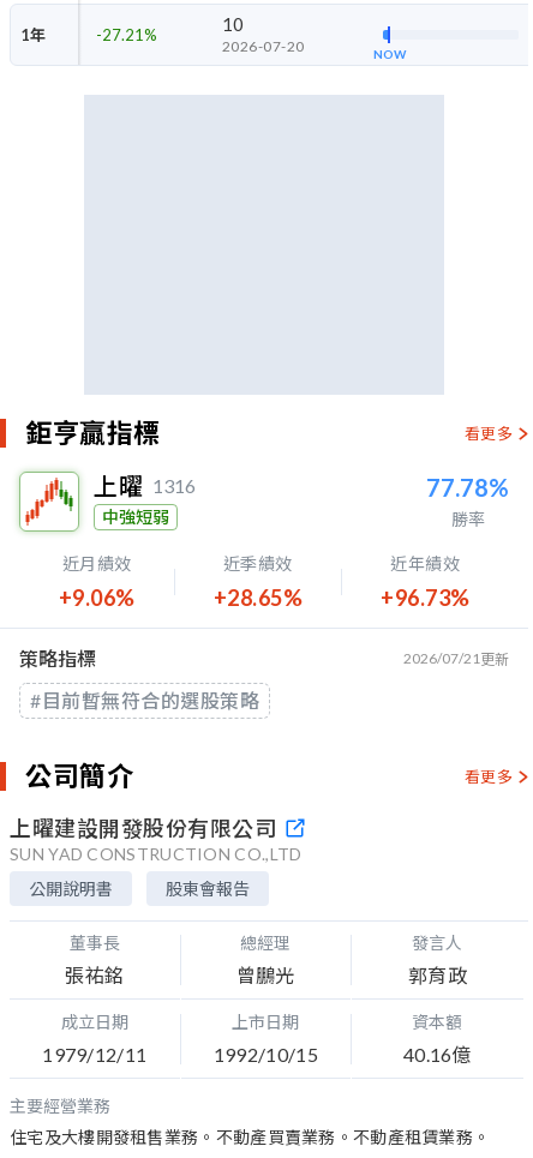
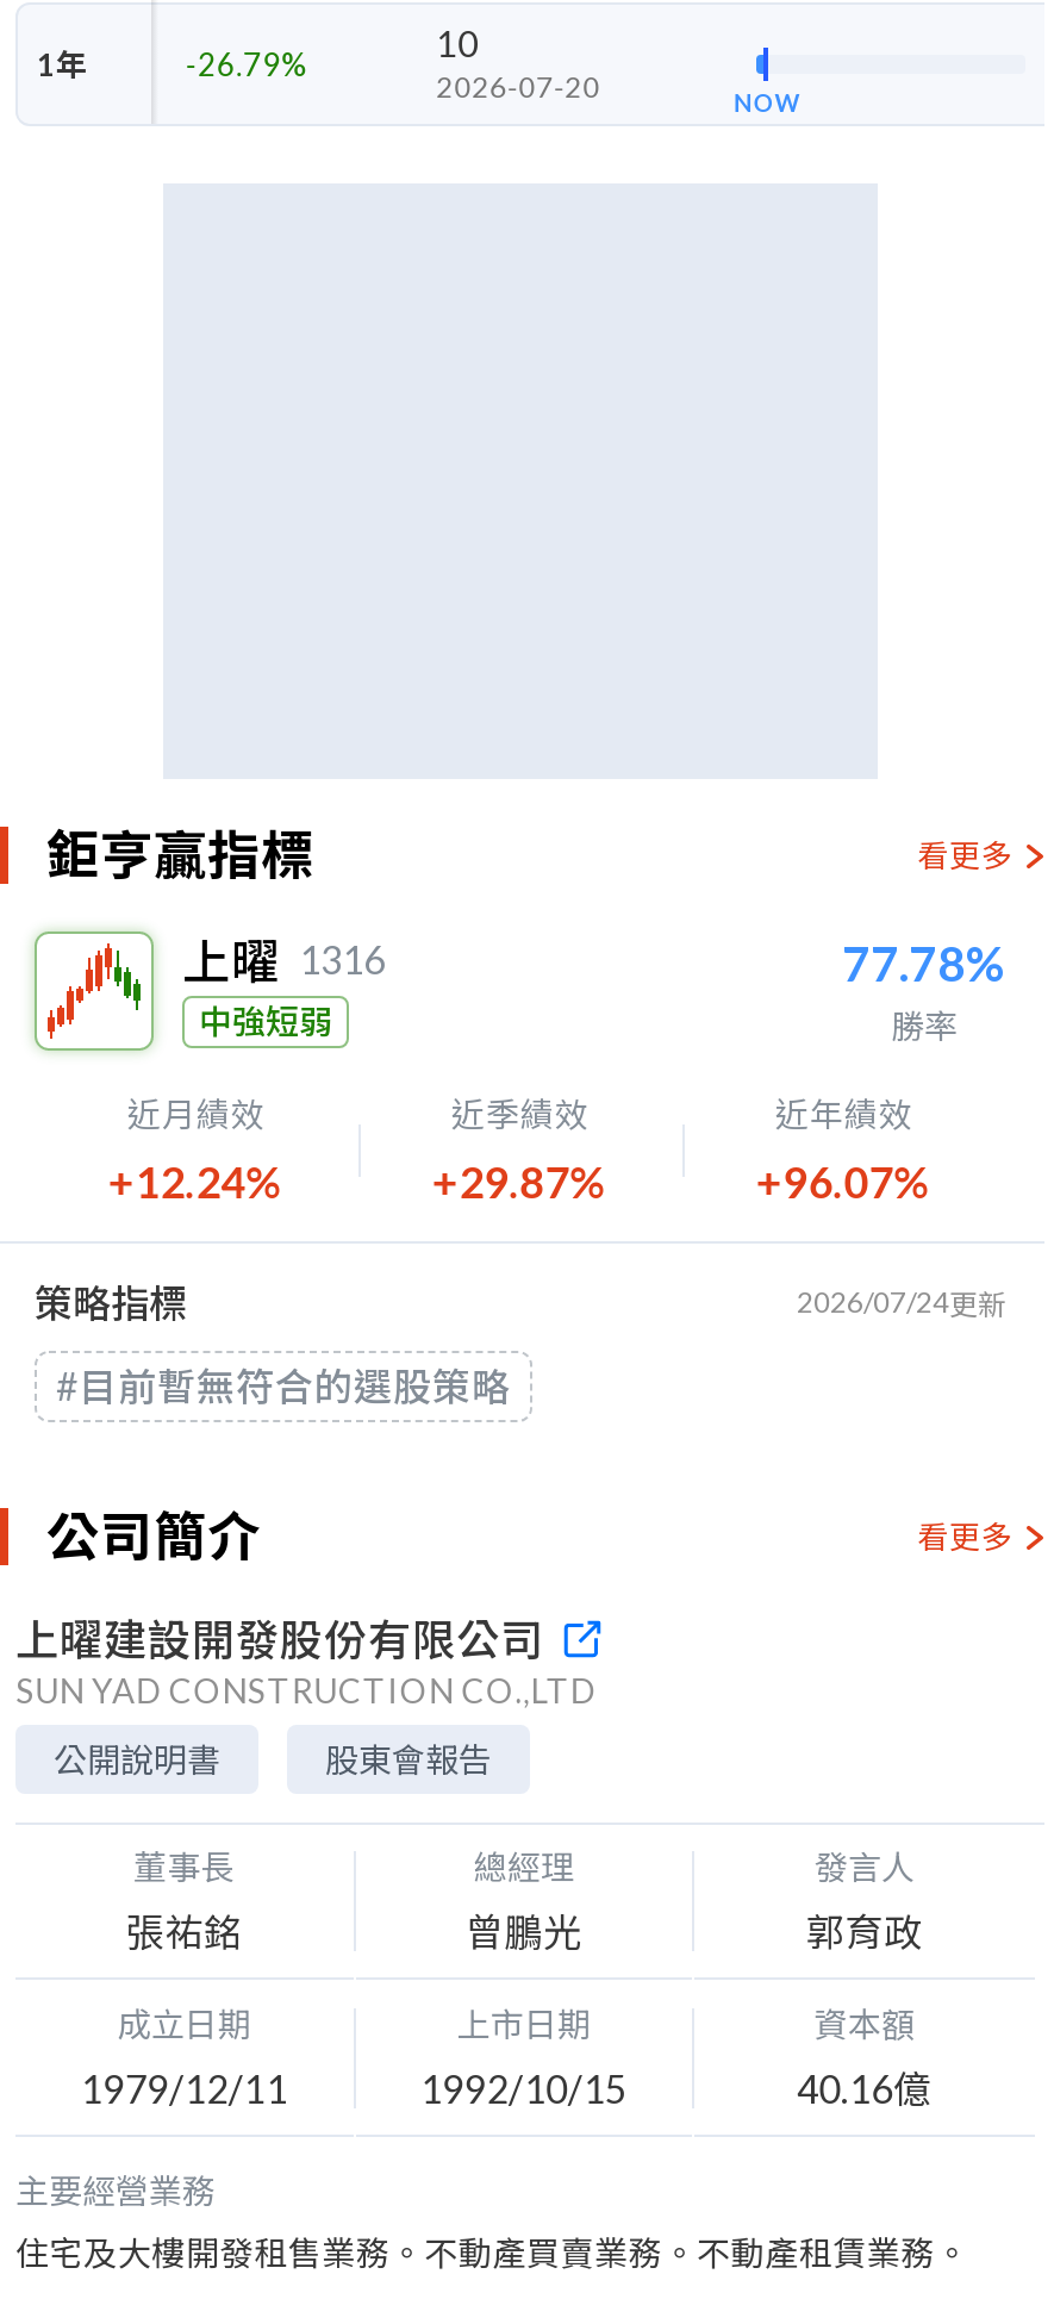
[96,25,157,44] -27.21% -> [186,44,308,82] -26.79%
[58,584,135,611] +9.06% -> [108,1155,285,1208] +12.24%
[213,584,303,611] +28.65% -> [432,1155,609,1208] +29.87%
[381,584,470,611] +96.73% -> [756,1155,933,1208] +96.07%
[403,649,509,668] 2026/07/21更新 -> [797,1284,1006,1322] 2026/07/24更新

